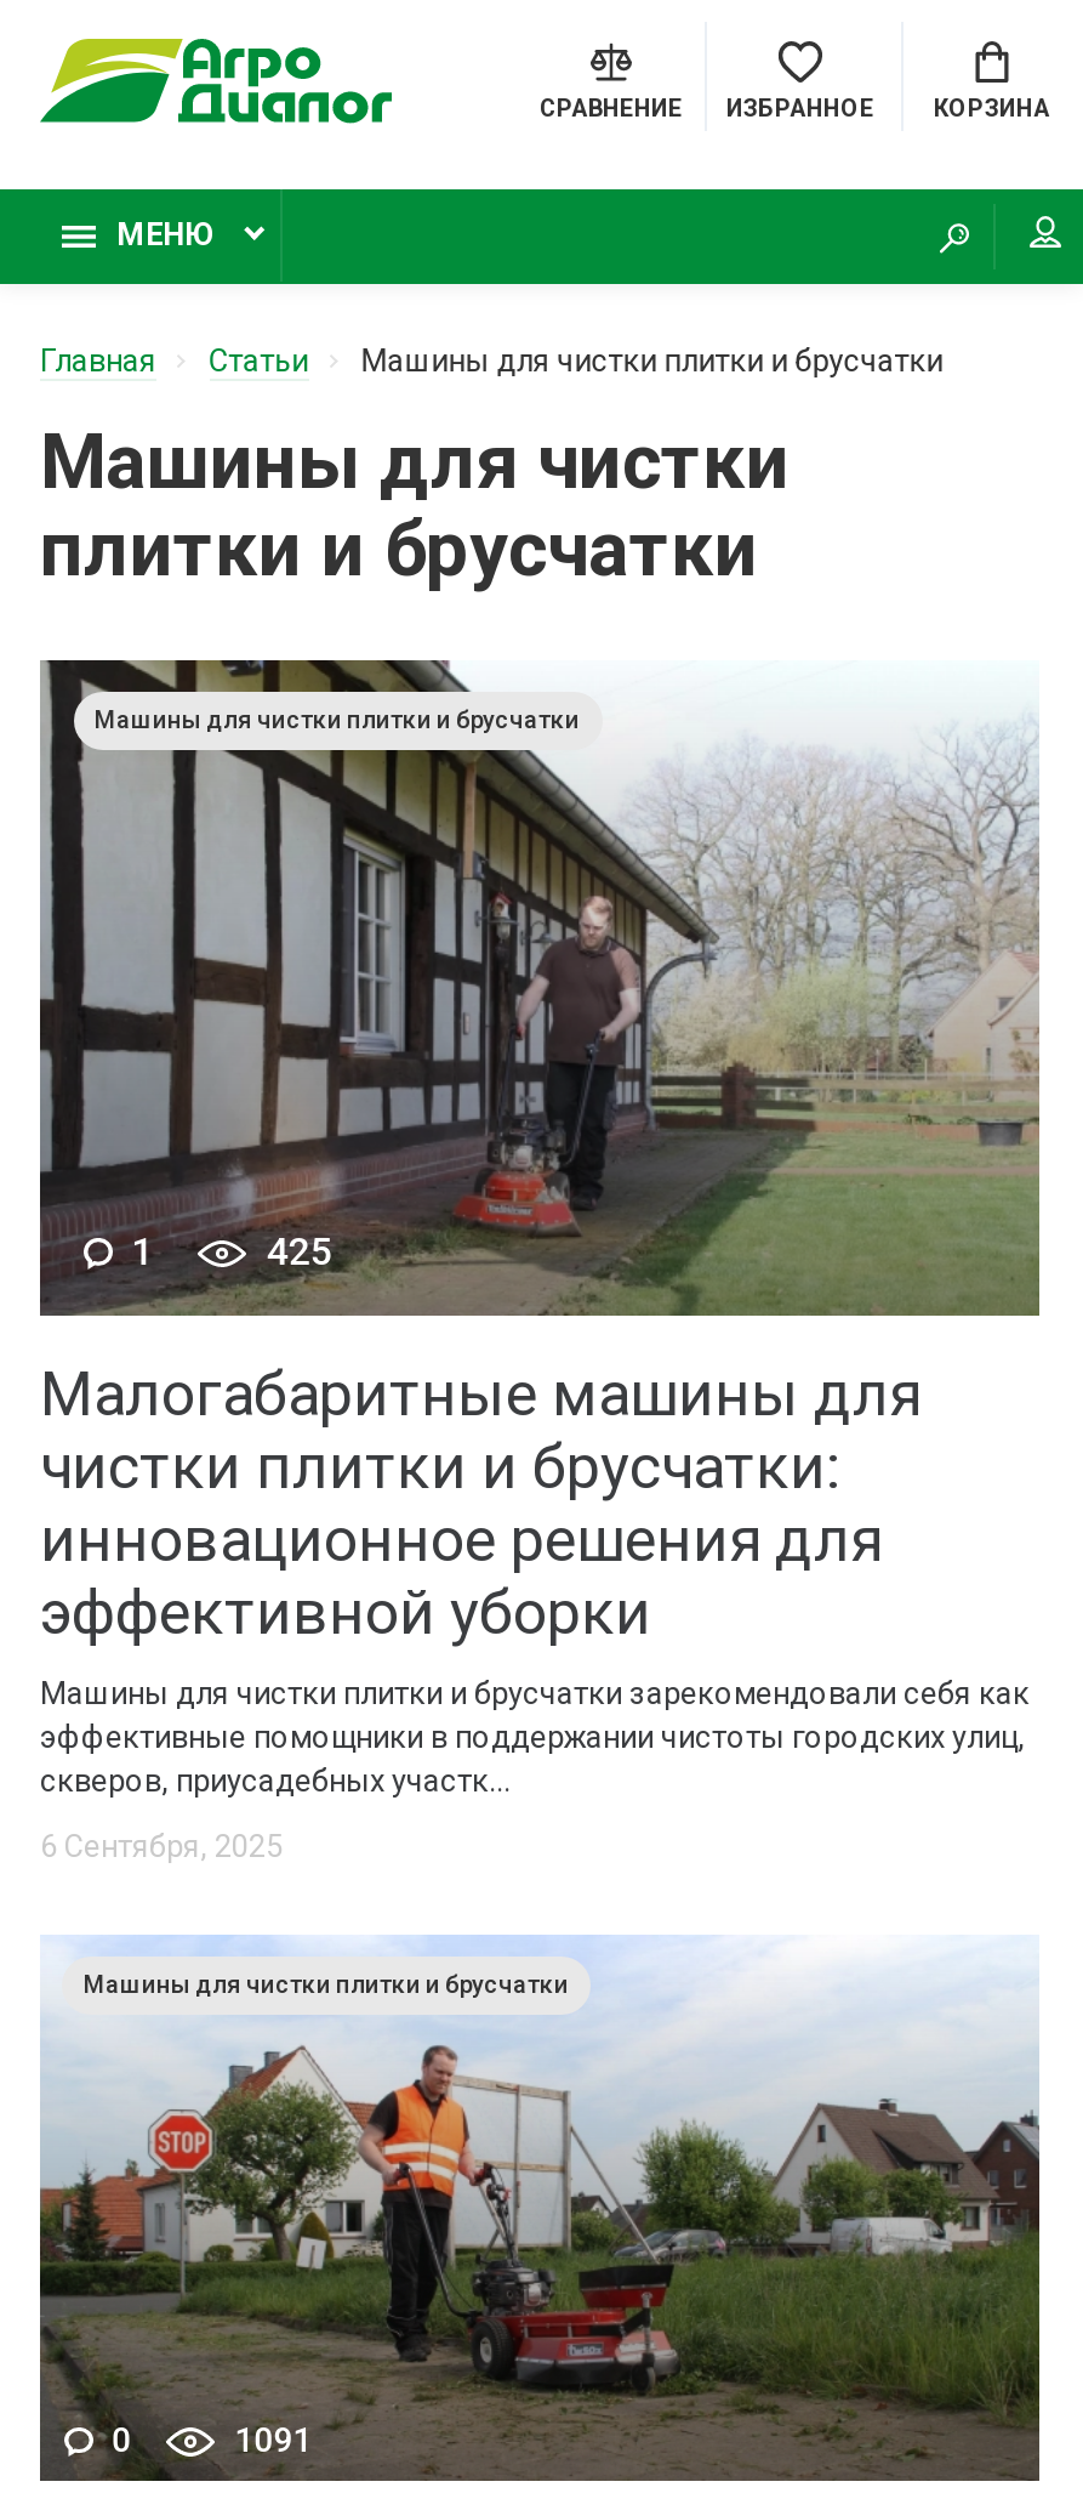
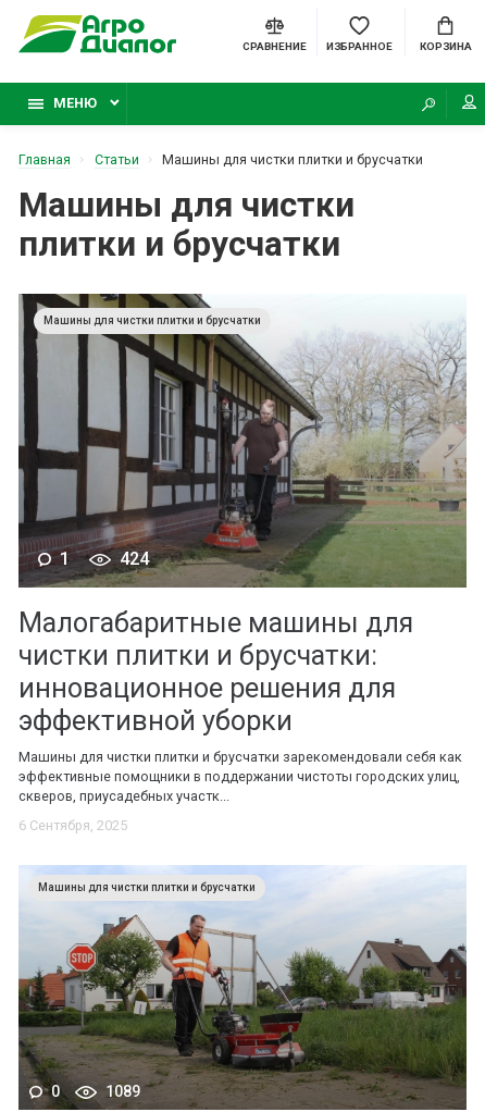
[267,1228,332,1274] 425 -> [120,548,149,569] 424
[235,2420,313,2459] 1091 -> [106,1083,141,1100] 1089

